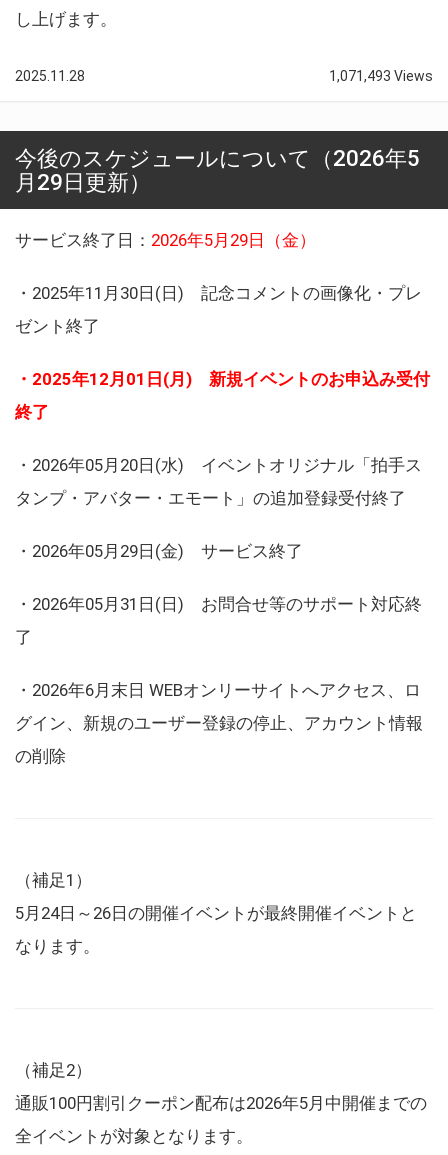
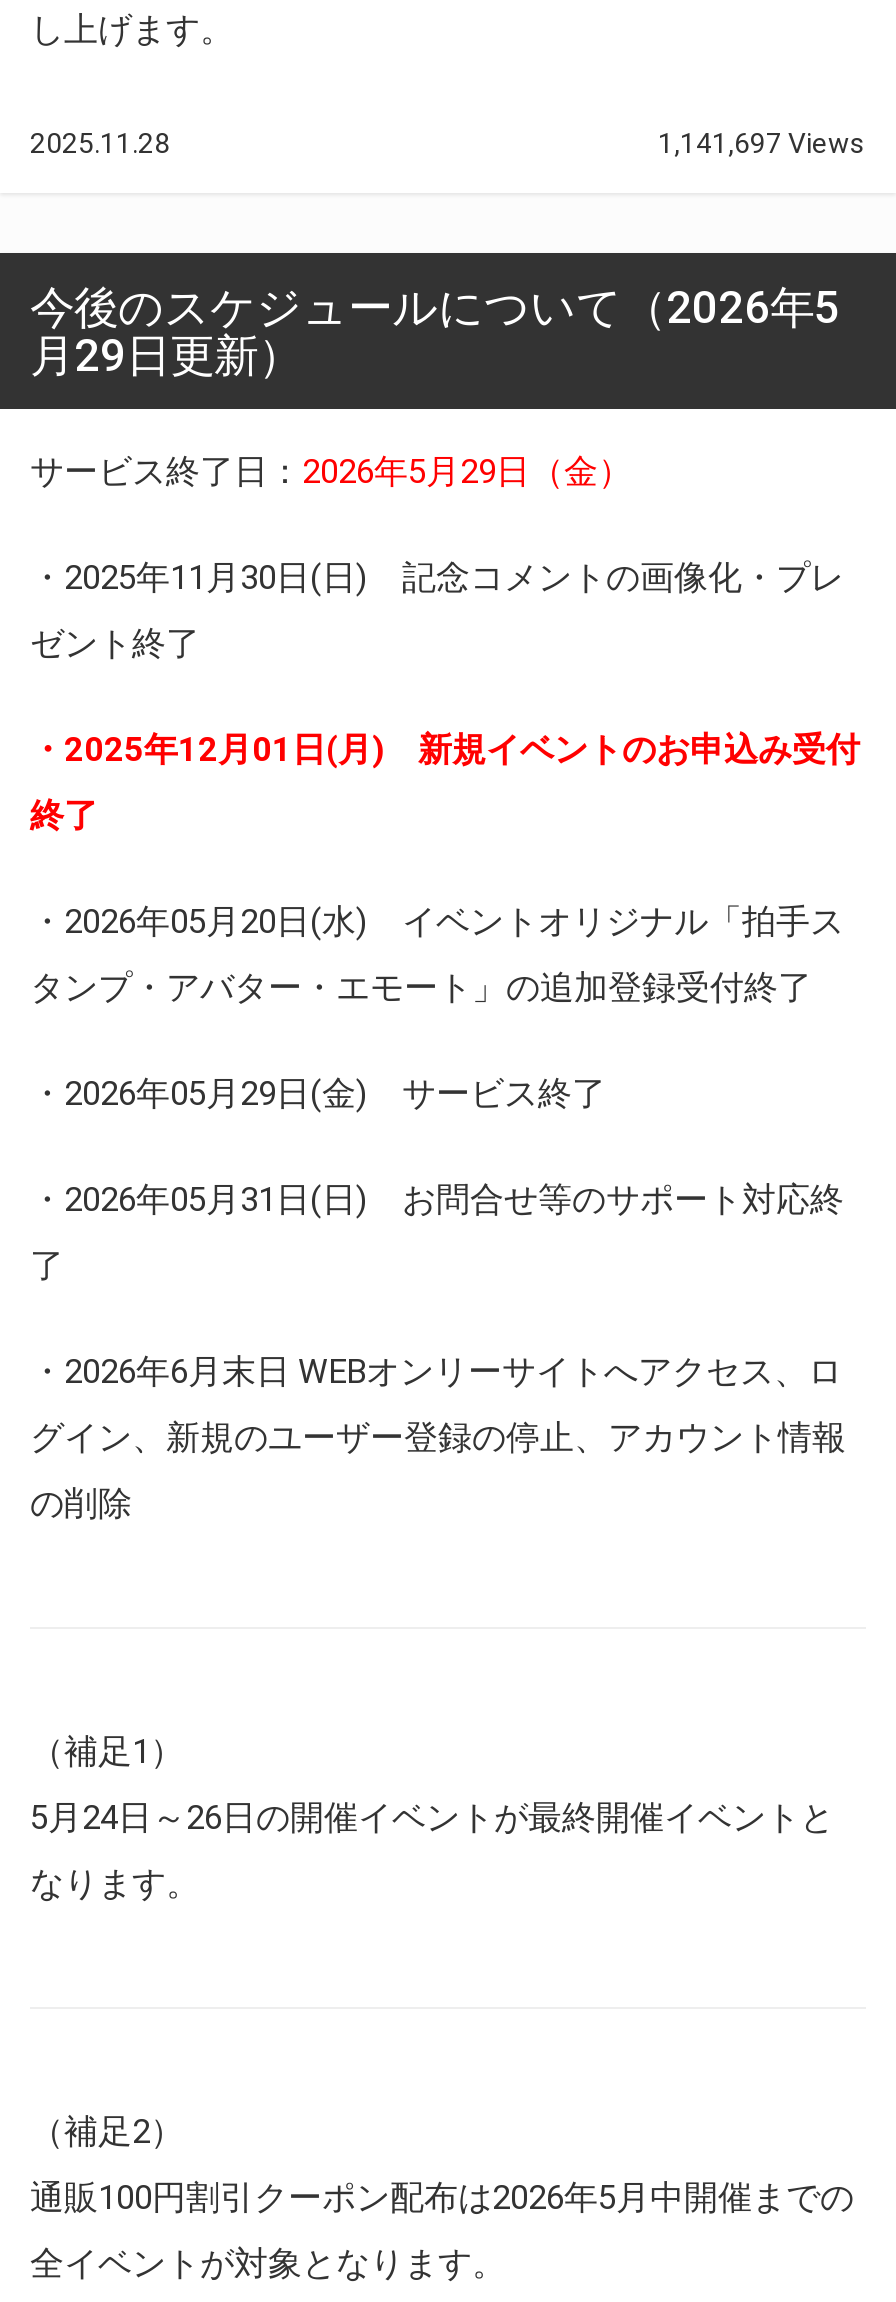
[329,68,433,84] 1,071,493 Views -> [658,127,866,159] 1,141,697 Views

